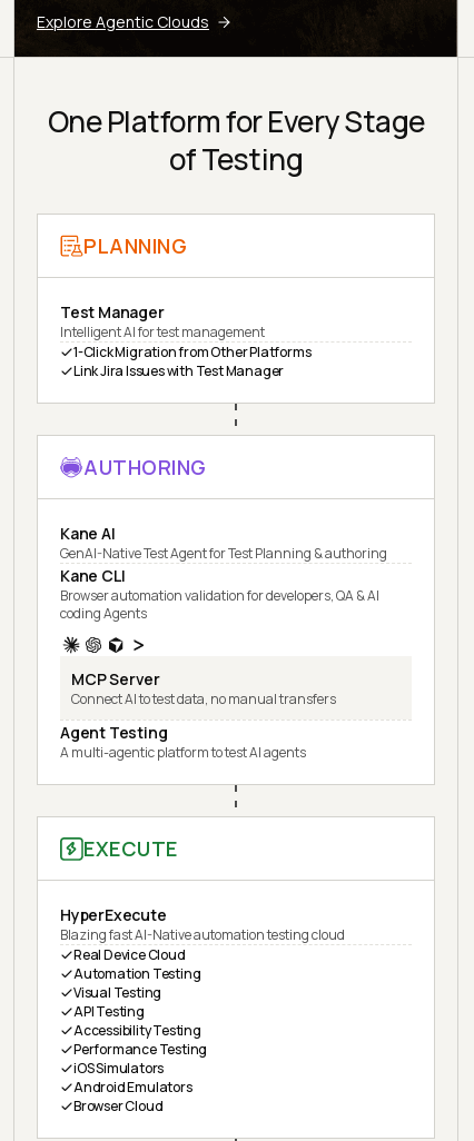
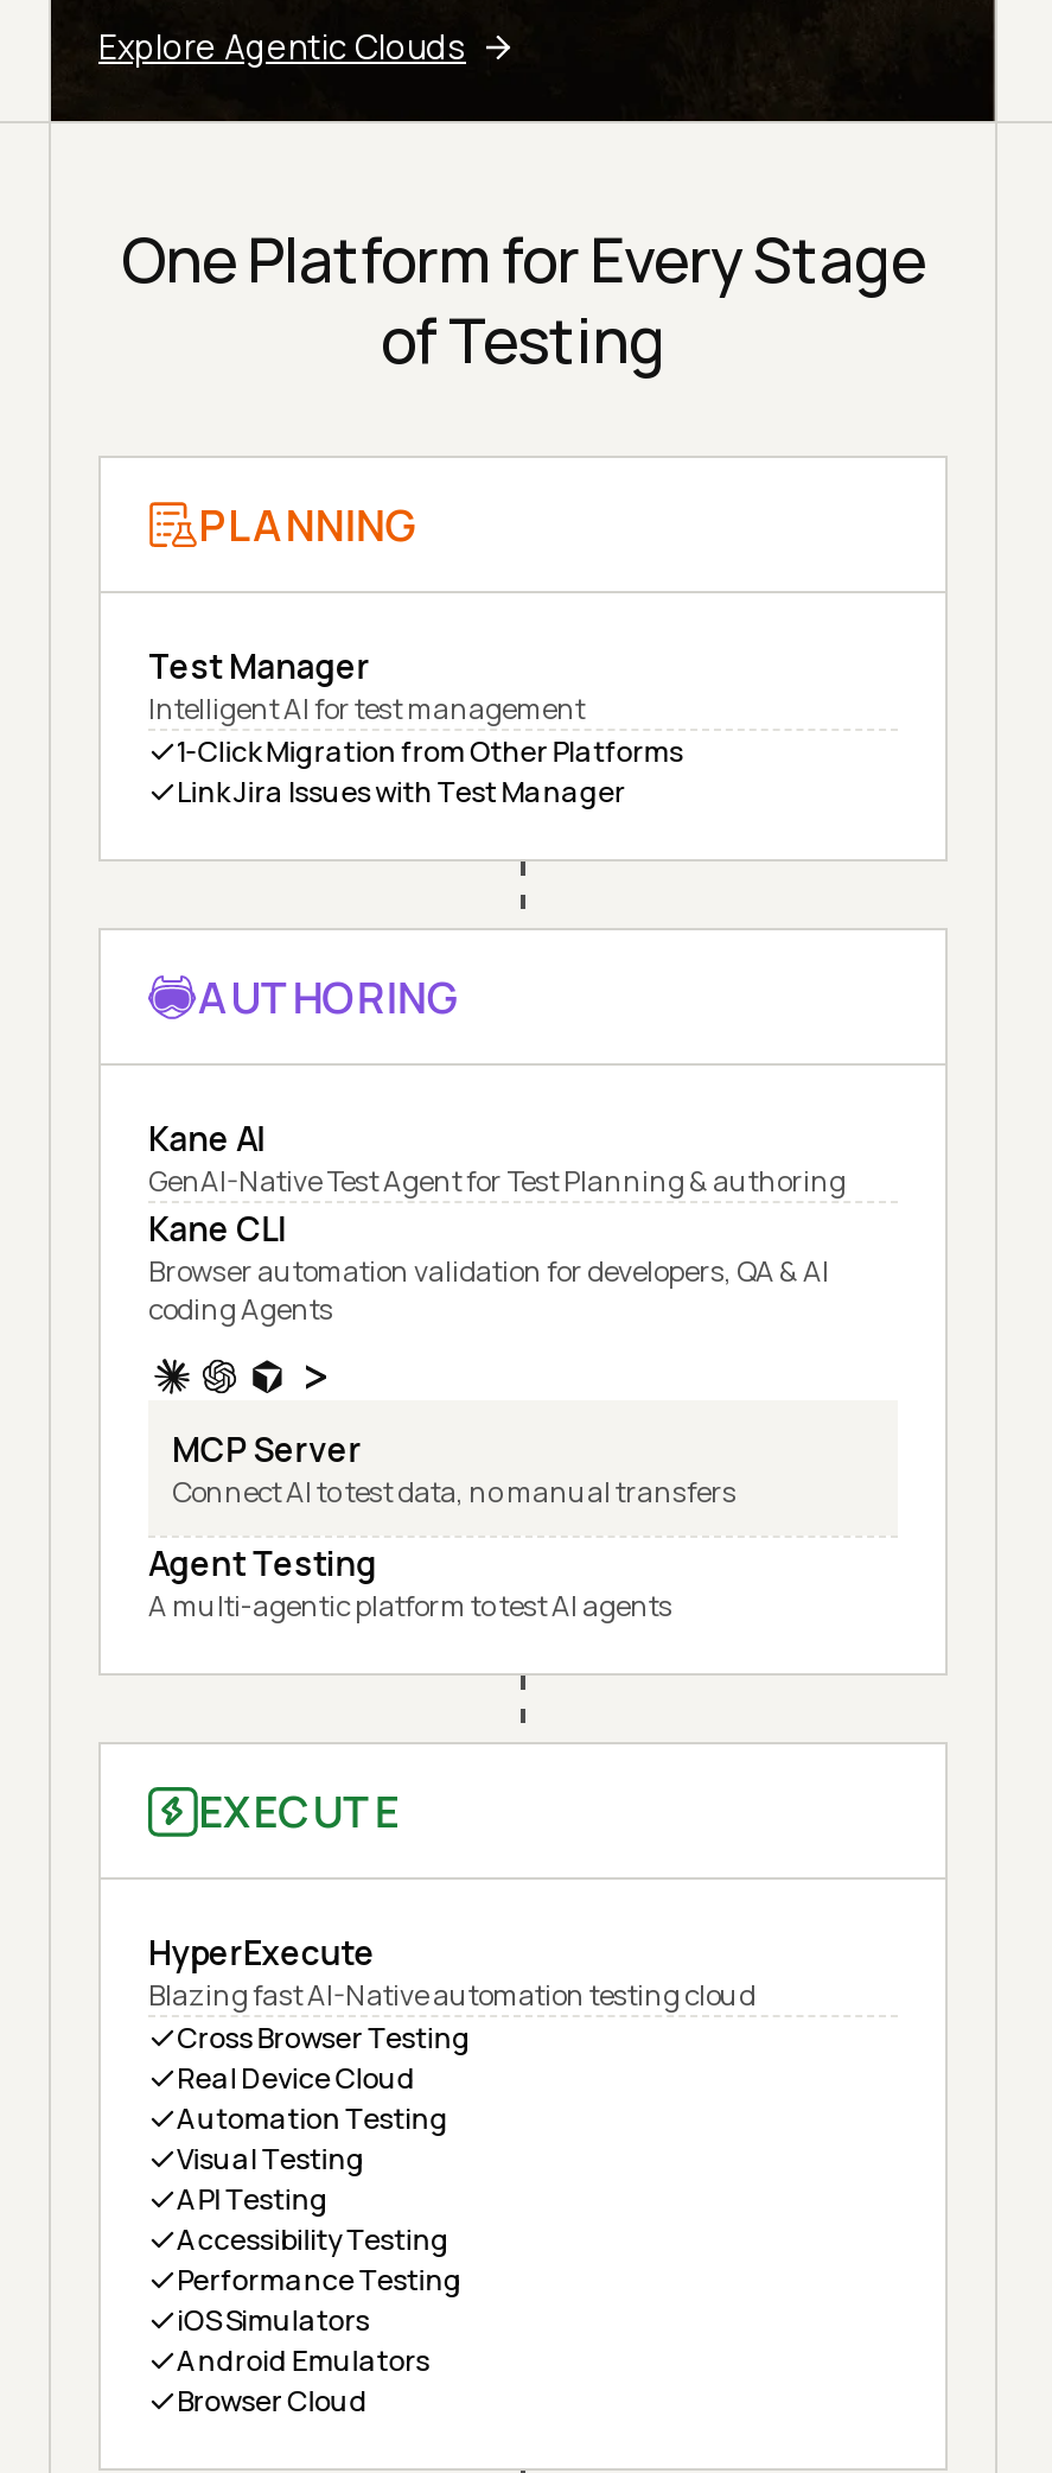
none -> [177,2018,470,2058] Cross Browser Testing

